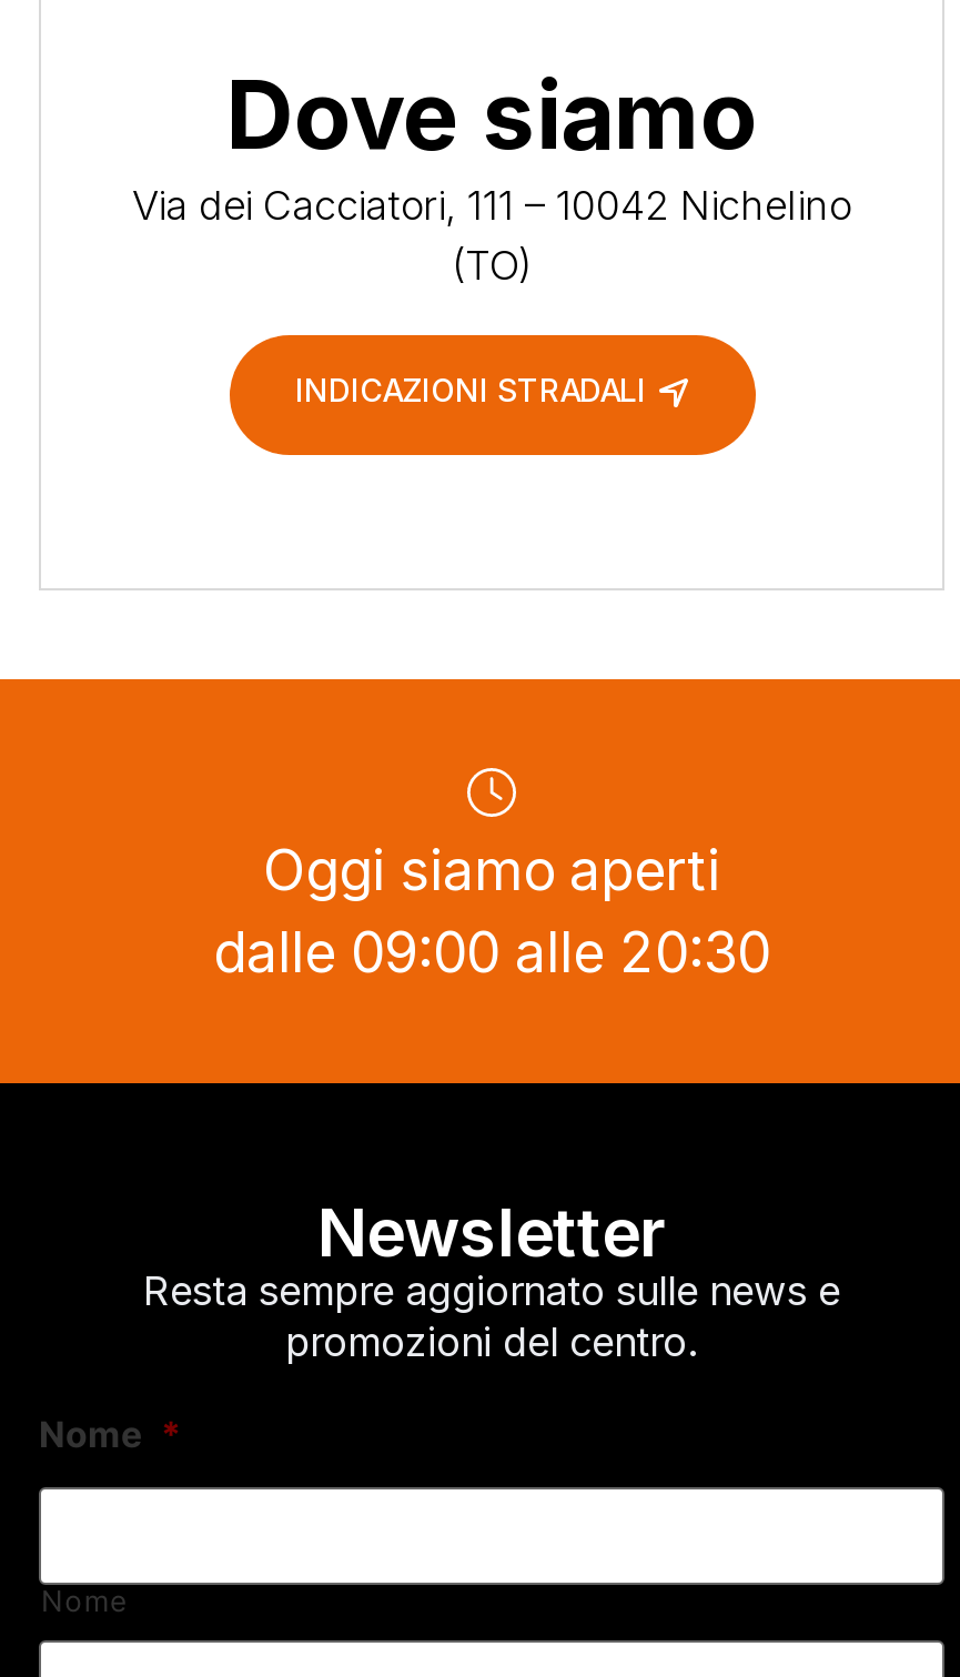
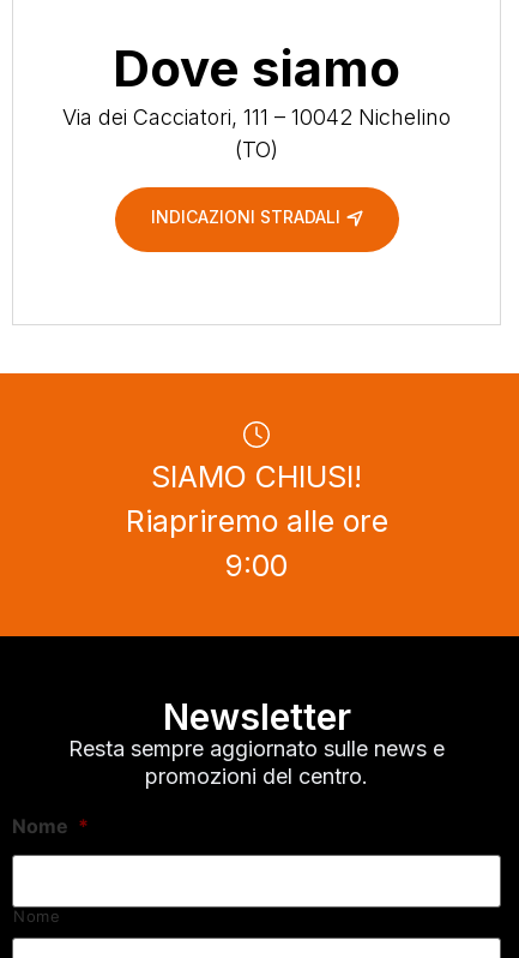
[213,837,770,986] Oggi siamo aperti | dalle 09:00 alle 20:30 -> [125,459,388,583] SIAMO CHIUSI! | Riapriremo alle ore | 9:00

